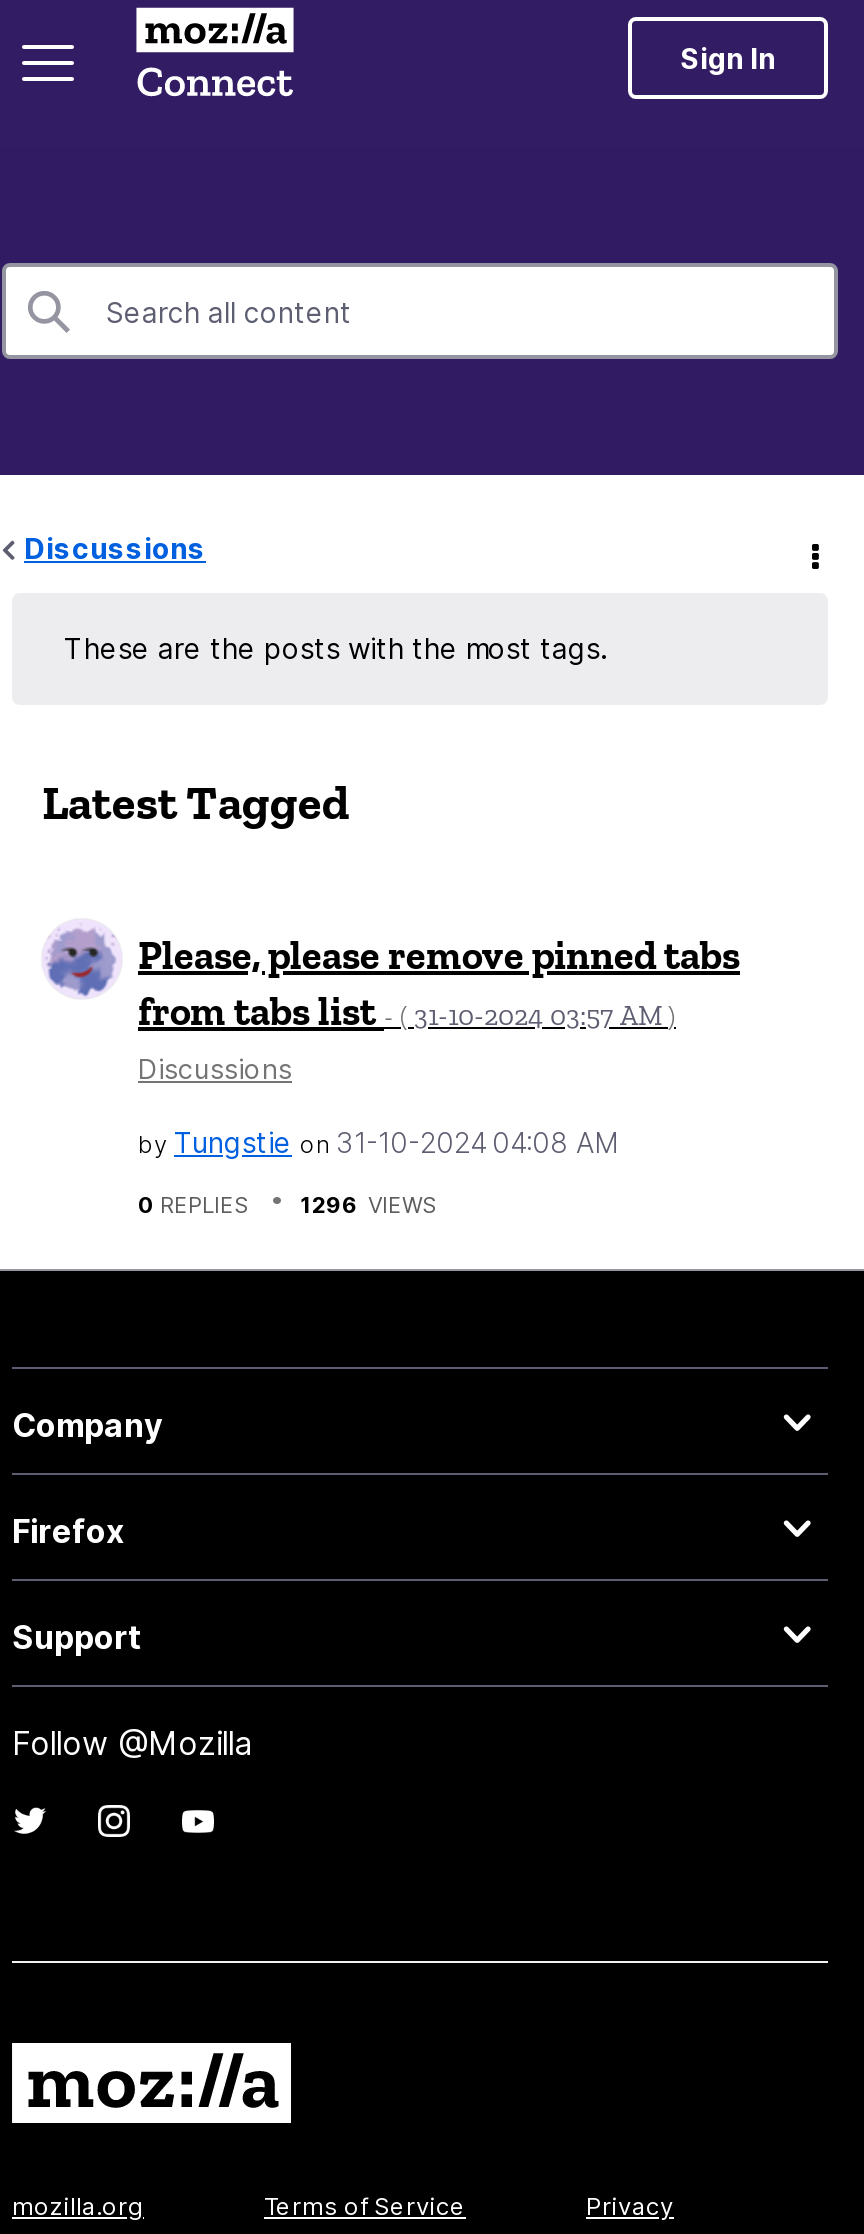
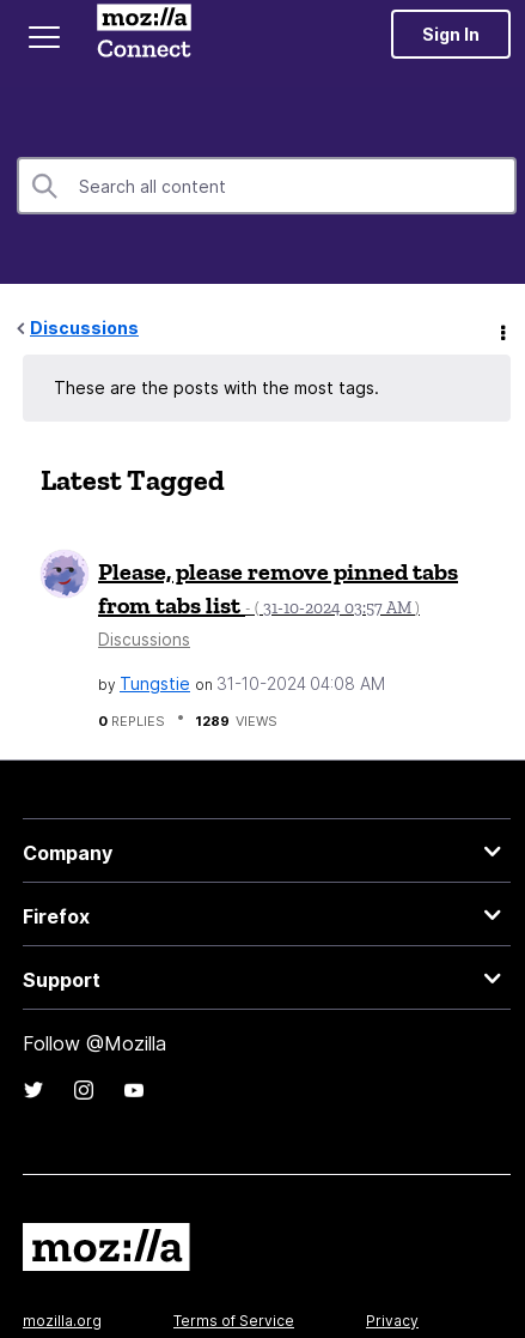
[300,1190,438,1218] 1296 VIEWS -> [195,712,277,729] 1289 VIEWS

